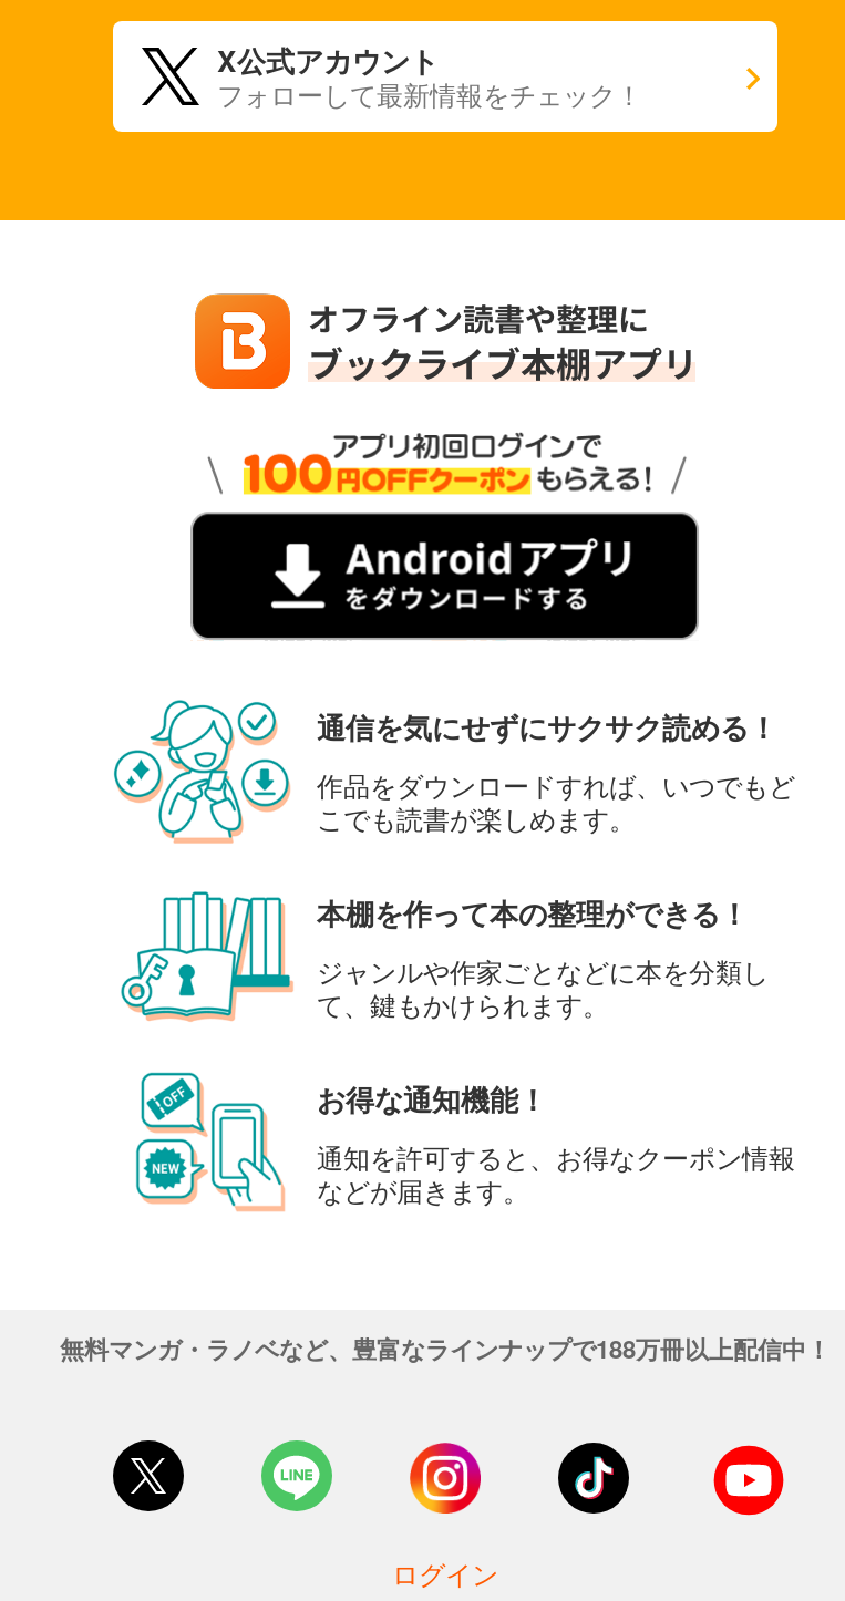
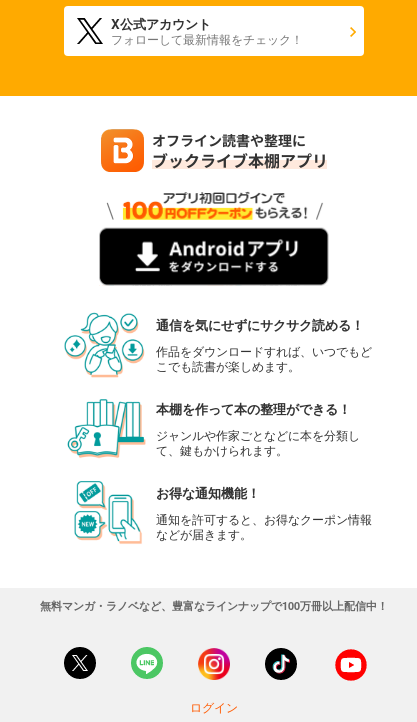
[60,1333,831,1366] 無料マンガ・ラノベなど、豊富なラインナップで188万冊以上配信中！ -> [40,598,388,613] 無料マンガ・ラノベなど、豊富なラインナップで100万冊以上配信中！

